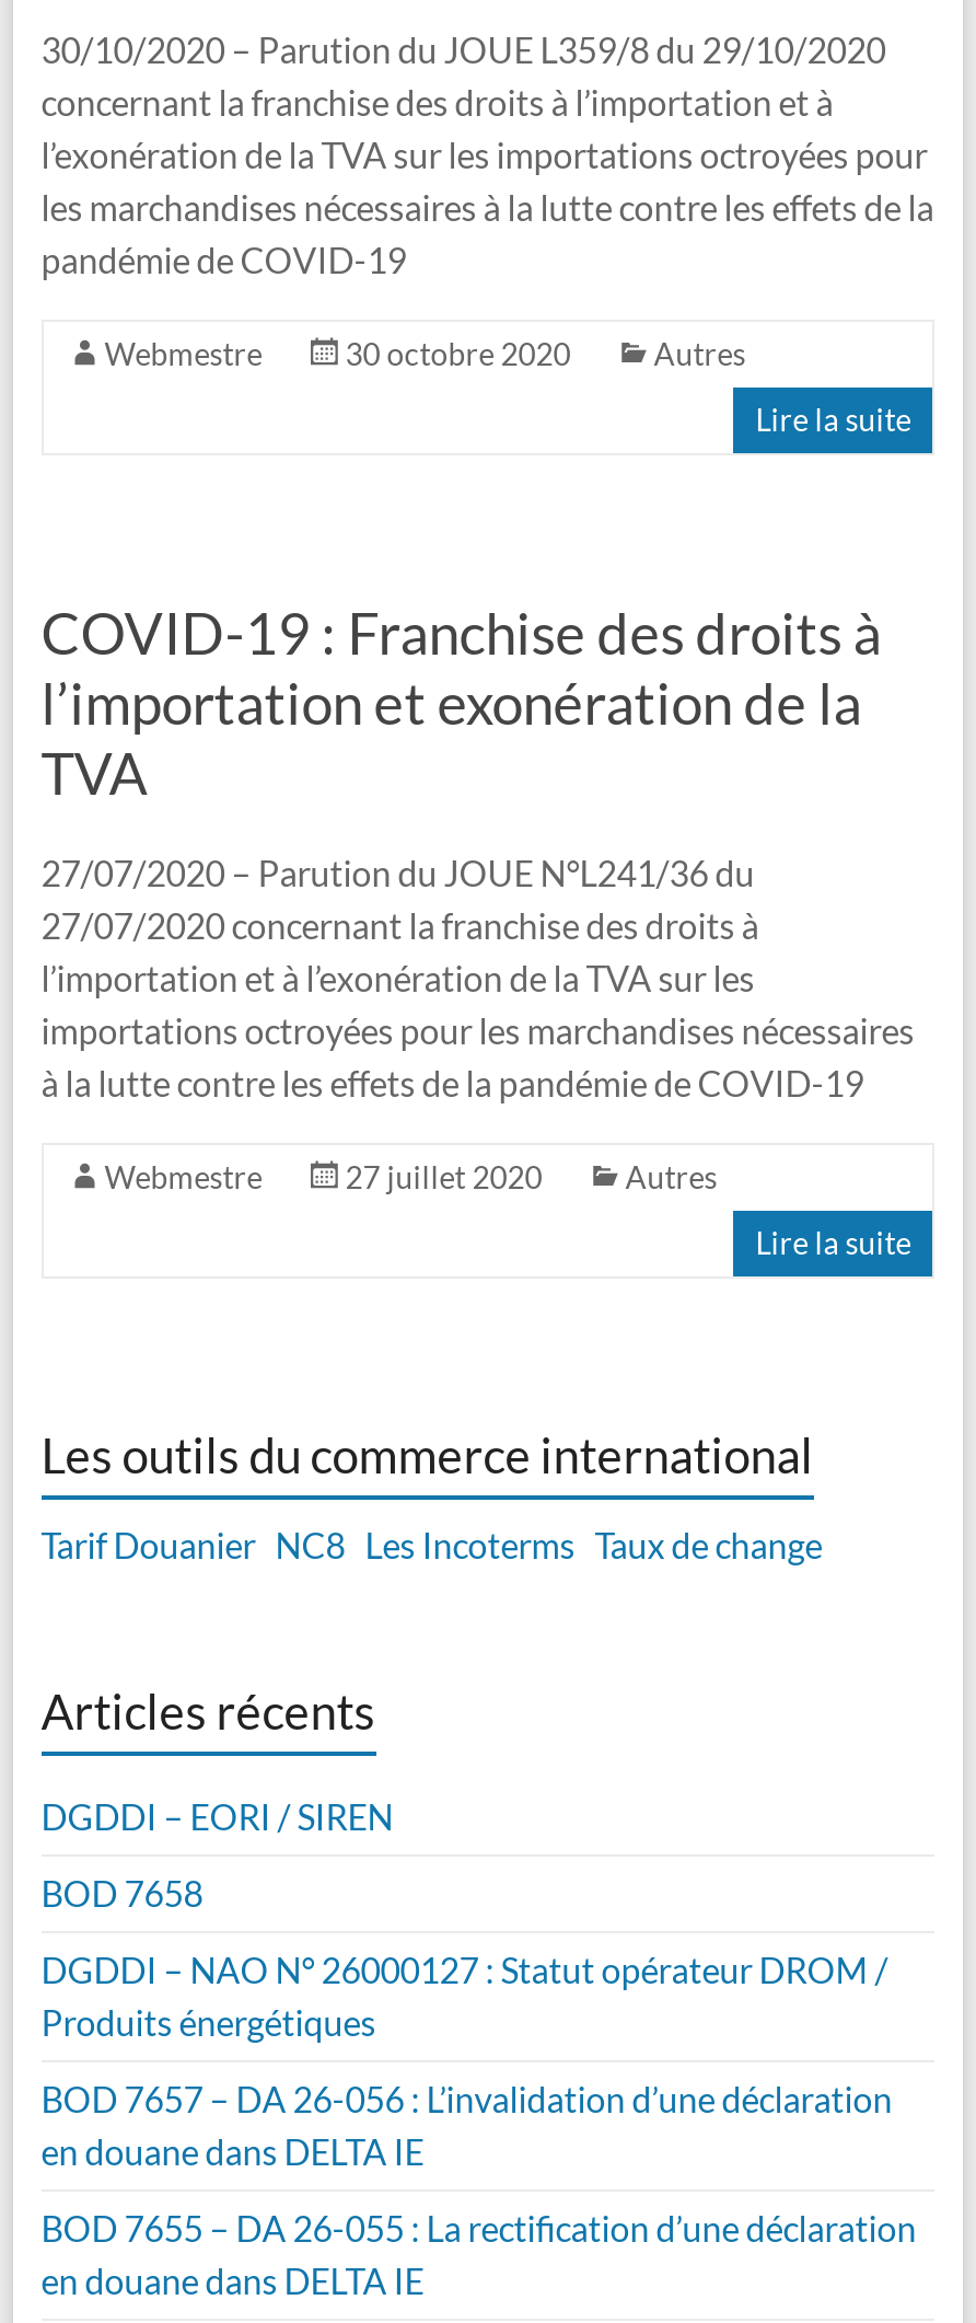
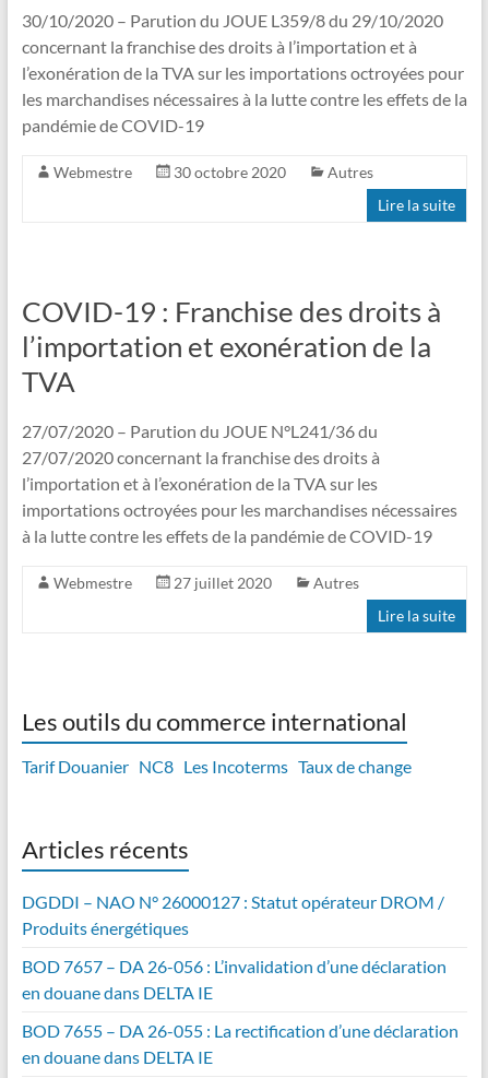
[41,1796,393,1914] DGDDI – EORI / SIREN | BOD 7658 -> none

